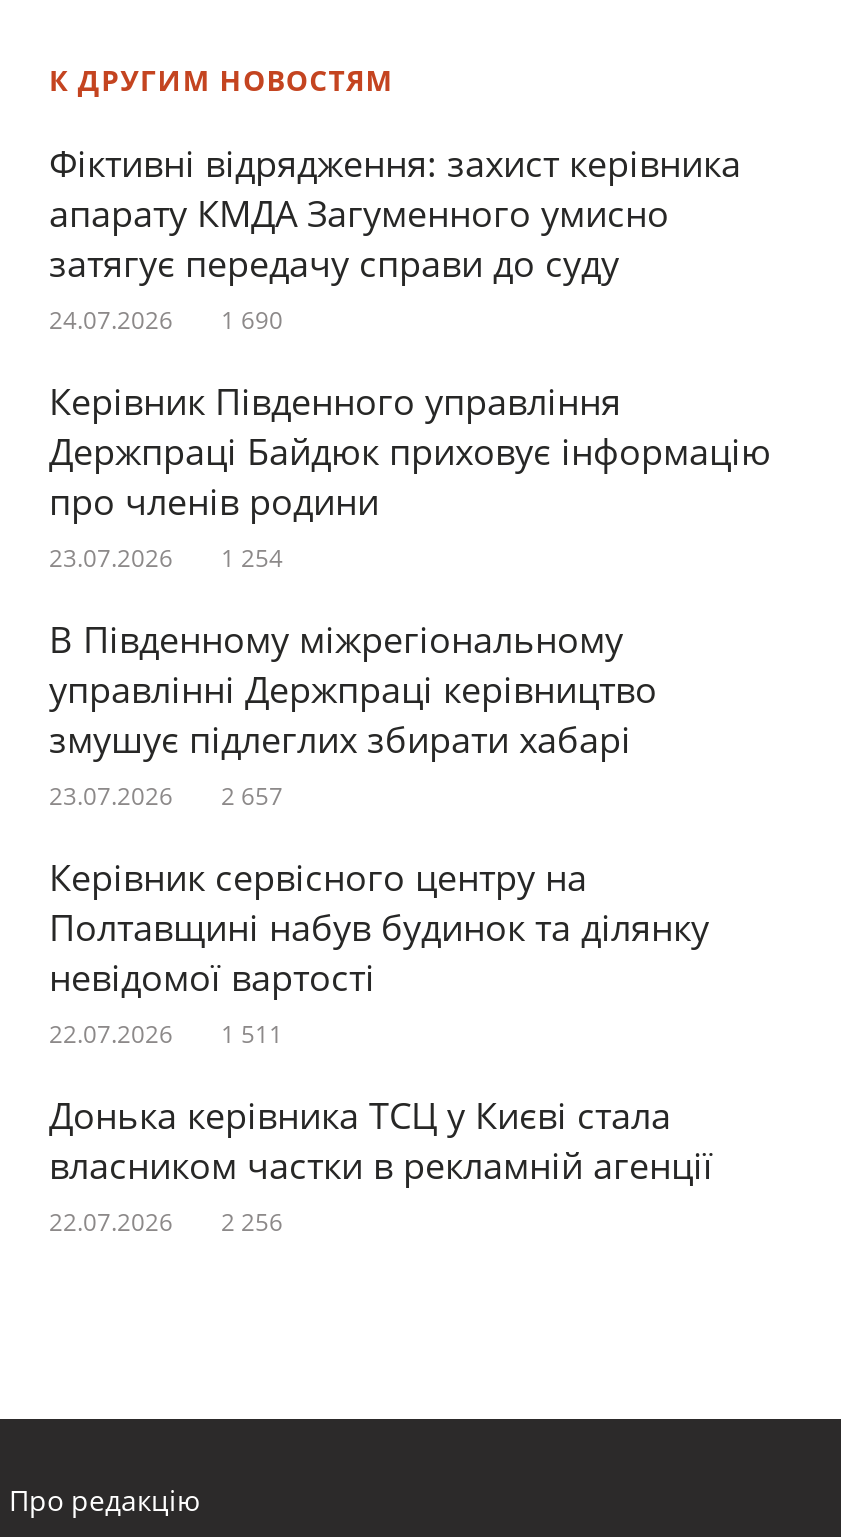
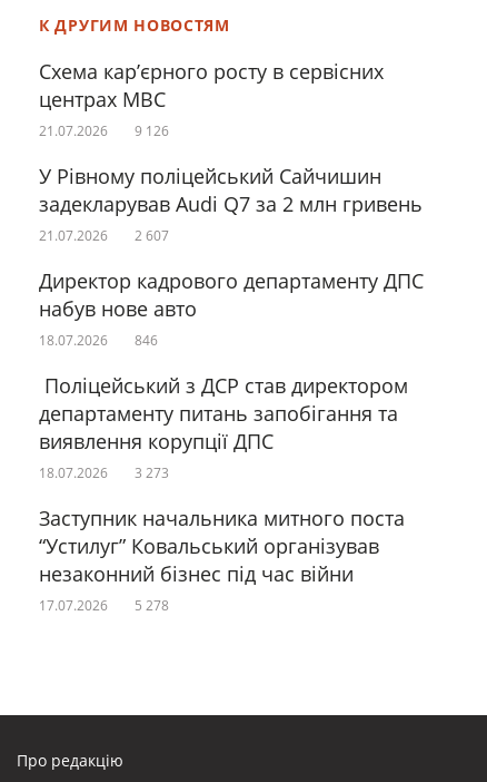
[49,139,741,337] Фіктивні відрядження: захист керівника | апарату КМДА Загуменного умисно | затягує передачу справи до суду | 24.07.2026 | 1 690 -> [39,58,384,140] Схема кар’єрного росту в сервісних | центрах МВС | 21.07.2026 | 9 126
[49,377,771,575] Керівник Південного управління | Держпраці Байдюк приховує інформацію | про членів родини | 23.07.2026 | 1 254 -> [39,163,423,245] У Рівному поліцейський Сайчишин | задекларував Audi Q7 за 2 млн гривень | 21.07.2026 | 2 607
[49,615,657,813] В Південному міжрегіональному | управлінні Держпраці керівництво | змушує підлеглих збирати хабарі | 23.07.2026 | 2 657 -> [39,267,424,350] Директор кадрового департаменту ДПС | набув нове авто | 18.07.2026 | 846
[49,853,709,1051] Керівник сервісного центру на | Полтавщині набув будинок та ділянку | невідомої вартості | 22.07.2026 | 1 511 -> [39,372,408,482] Поліцейський з ДСР став директором | департаменту питань запобігання та | виявлення корупції ДПС | 18.07.2026 | 3 273
[49,1091,713,1239] Донька керівника ТСЦ у Києві стала | власником частки в рекламній агенції | 22.07.2026 | 2 256 -> [39,505,405,615] Заступник начальника митного поста | “Устилуг” Ковальський організував | незаконний бізнес під час війни | 17.07.2026 | 5 278

